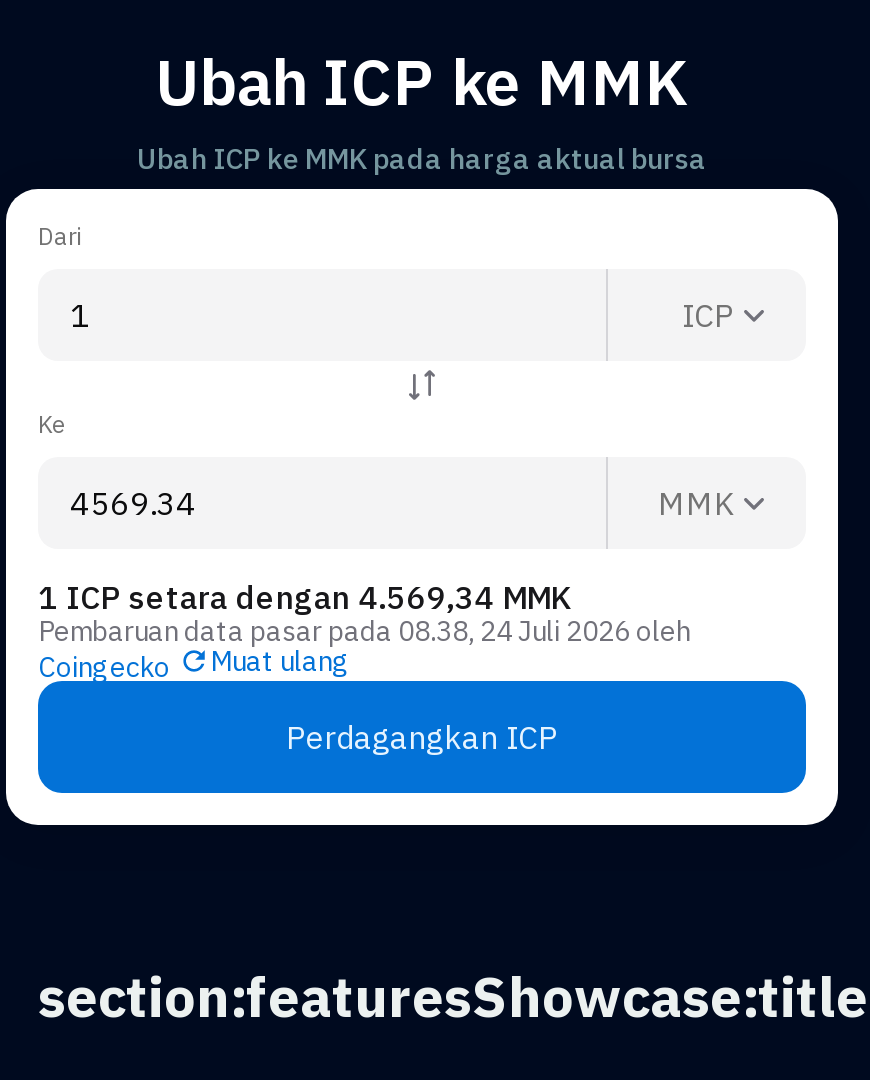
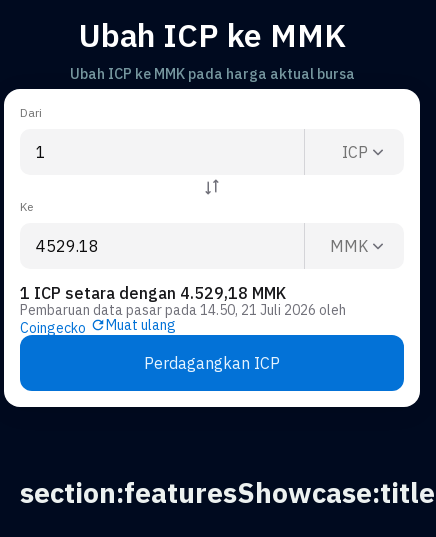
[38,577,570,617] 1 ICP setara dengan 4.569,34 MMK -> [20,283,286,303] 1 ICP setara dengan 4.529,18 MMK
[38,613,690,649] Pembaruan data pasar pada 08.38, 24 Juli 2026 oleh -> [20,301,346,319] Pembaruan data pasar pada 14.50, 21 Juli 2026 oleh

